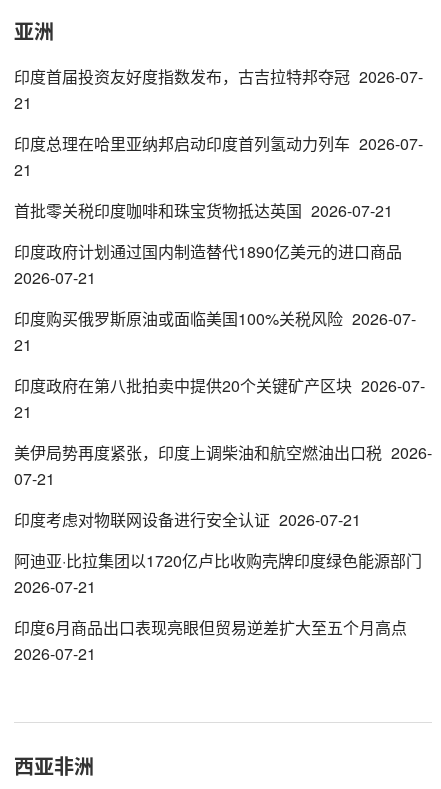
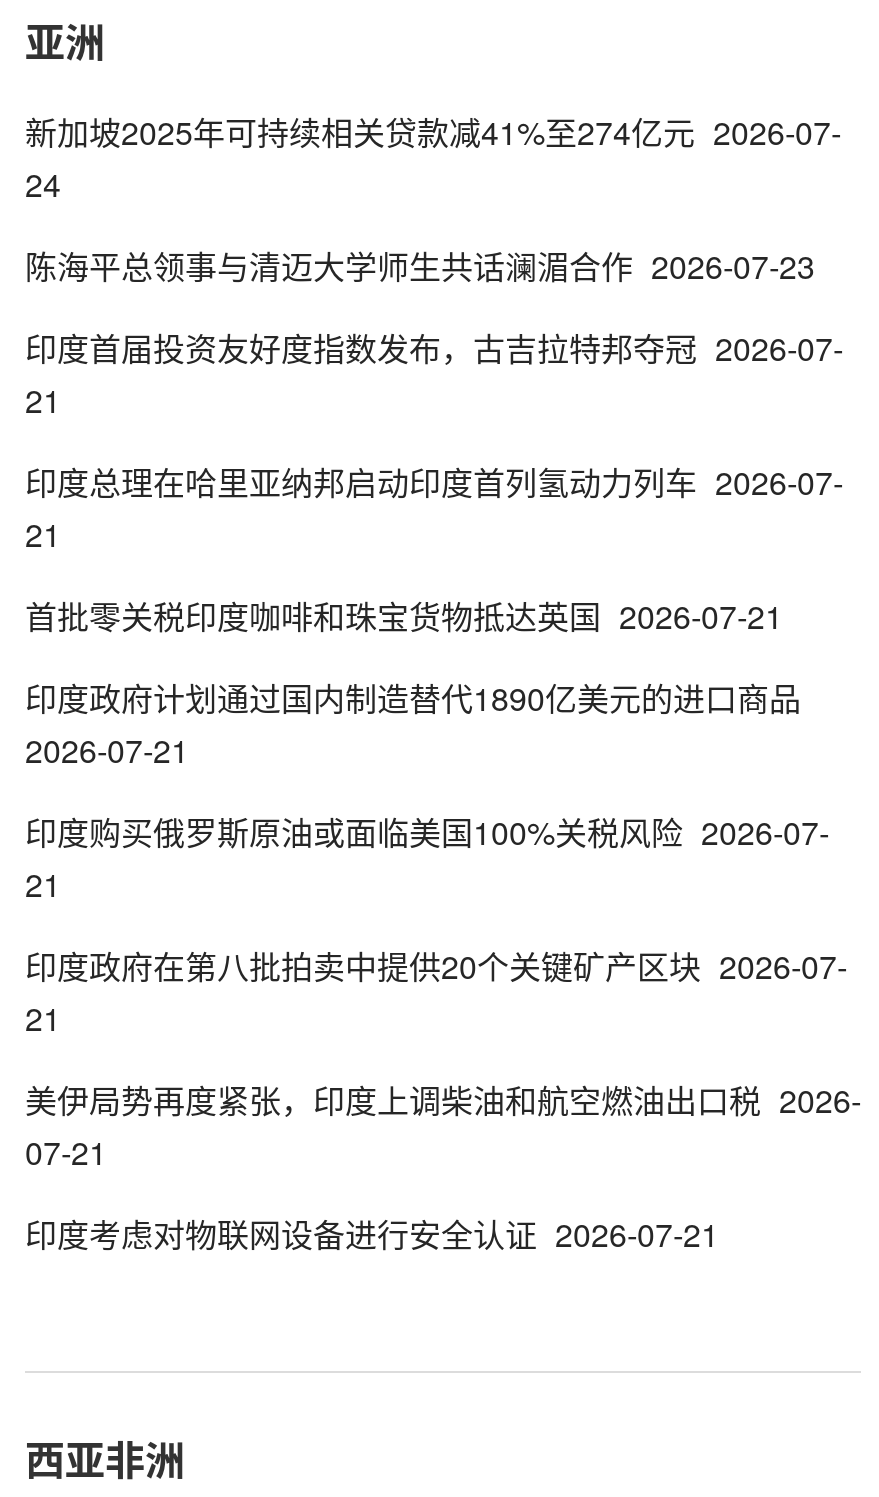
none -> [25,108,841,288] 新加坡2025年可持续相关贷款减41%至274亿元 2026-07- | 24 | 陈海平总领事与清迈大学师生共话澜湄合作 2026-07-23
moved [14,65,432,531] -> [25,324,861,1256]: 印度首届投资友好度指数发布，古吉拉特邦夺冠 2026-07- | 21 | 印度总理在哈里亚纳邦启动印度首列氢动力列车 2026-07- | ... | 07-21 | 印度考虑对物联网设备进行安全认证 2026-07-21
[14,549,422,665] 阿迪亚·比拉集团以1720亿卢比收购壳牌印度绿色能源部门 | 2026-07-21 | 印度6月商品出口表现亮眼但贸易逆差扩大至五个月高点 | 2026-07-21 -> none

